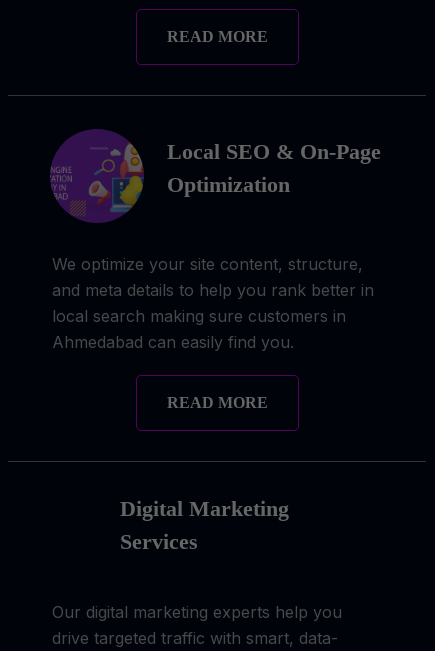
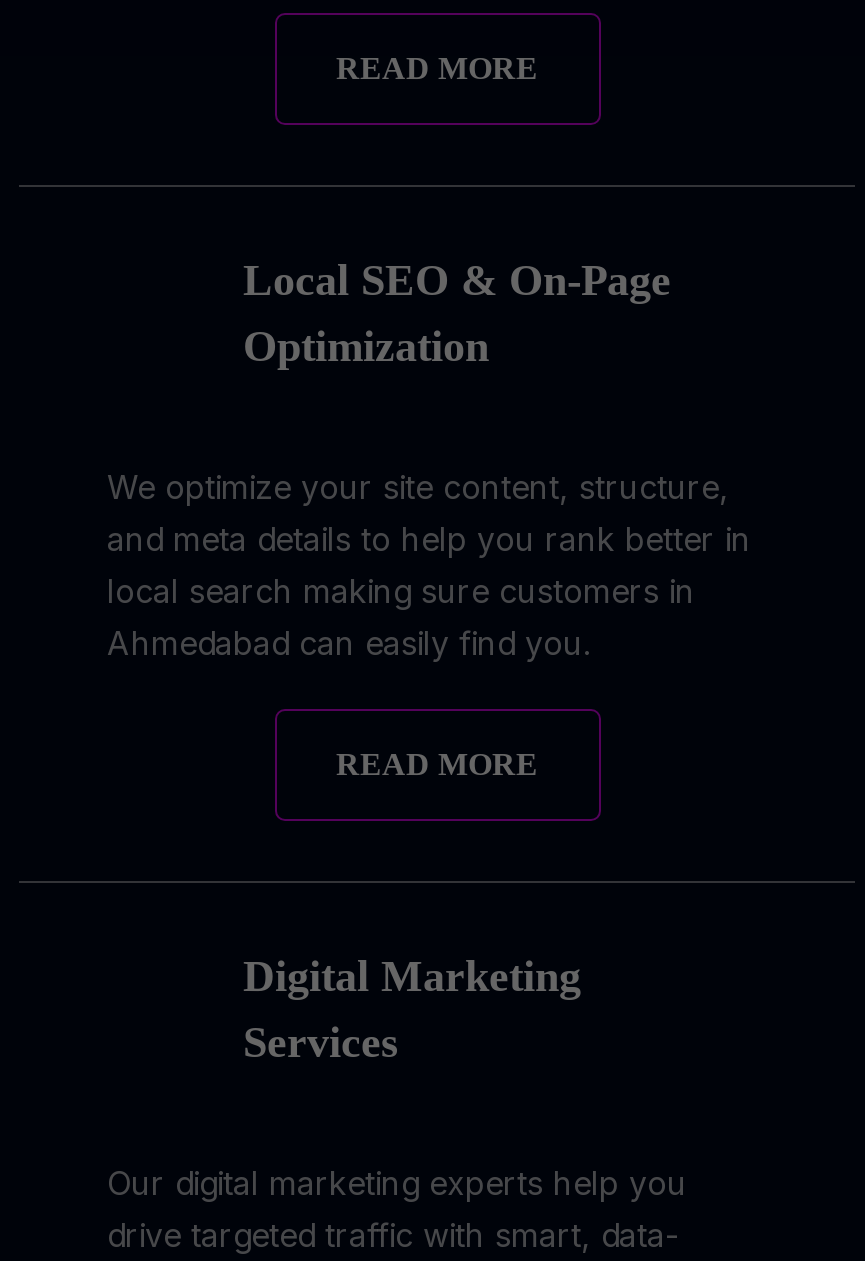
[49,128,127,224] [image] -> none

